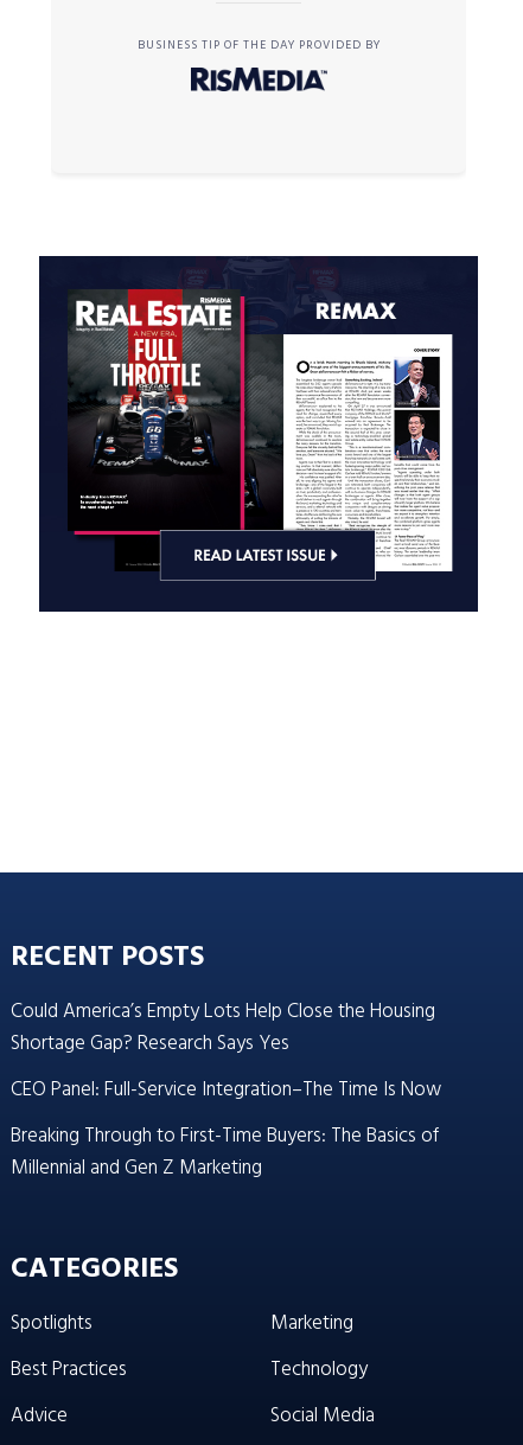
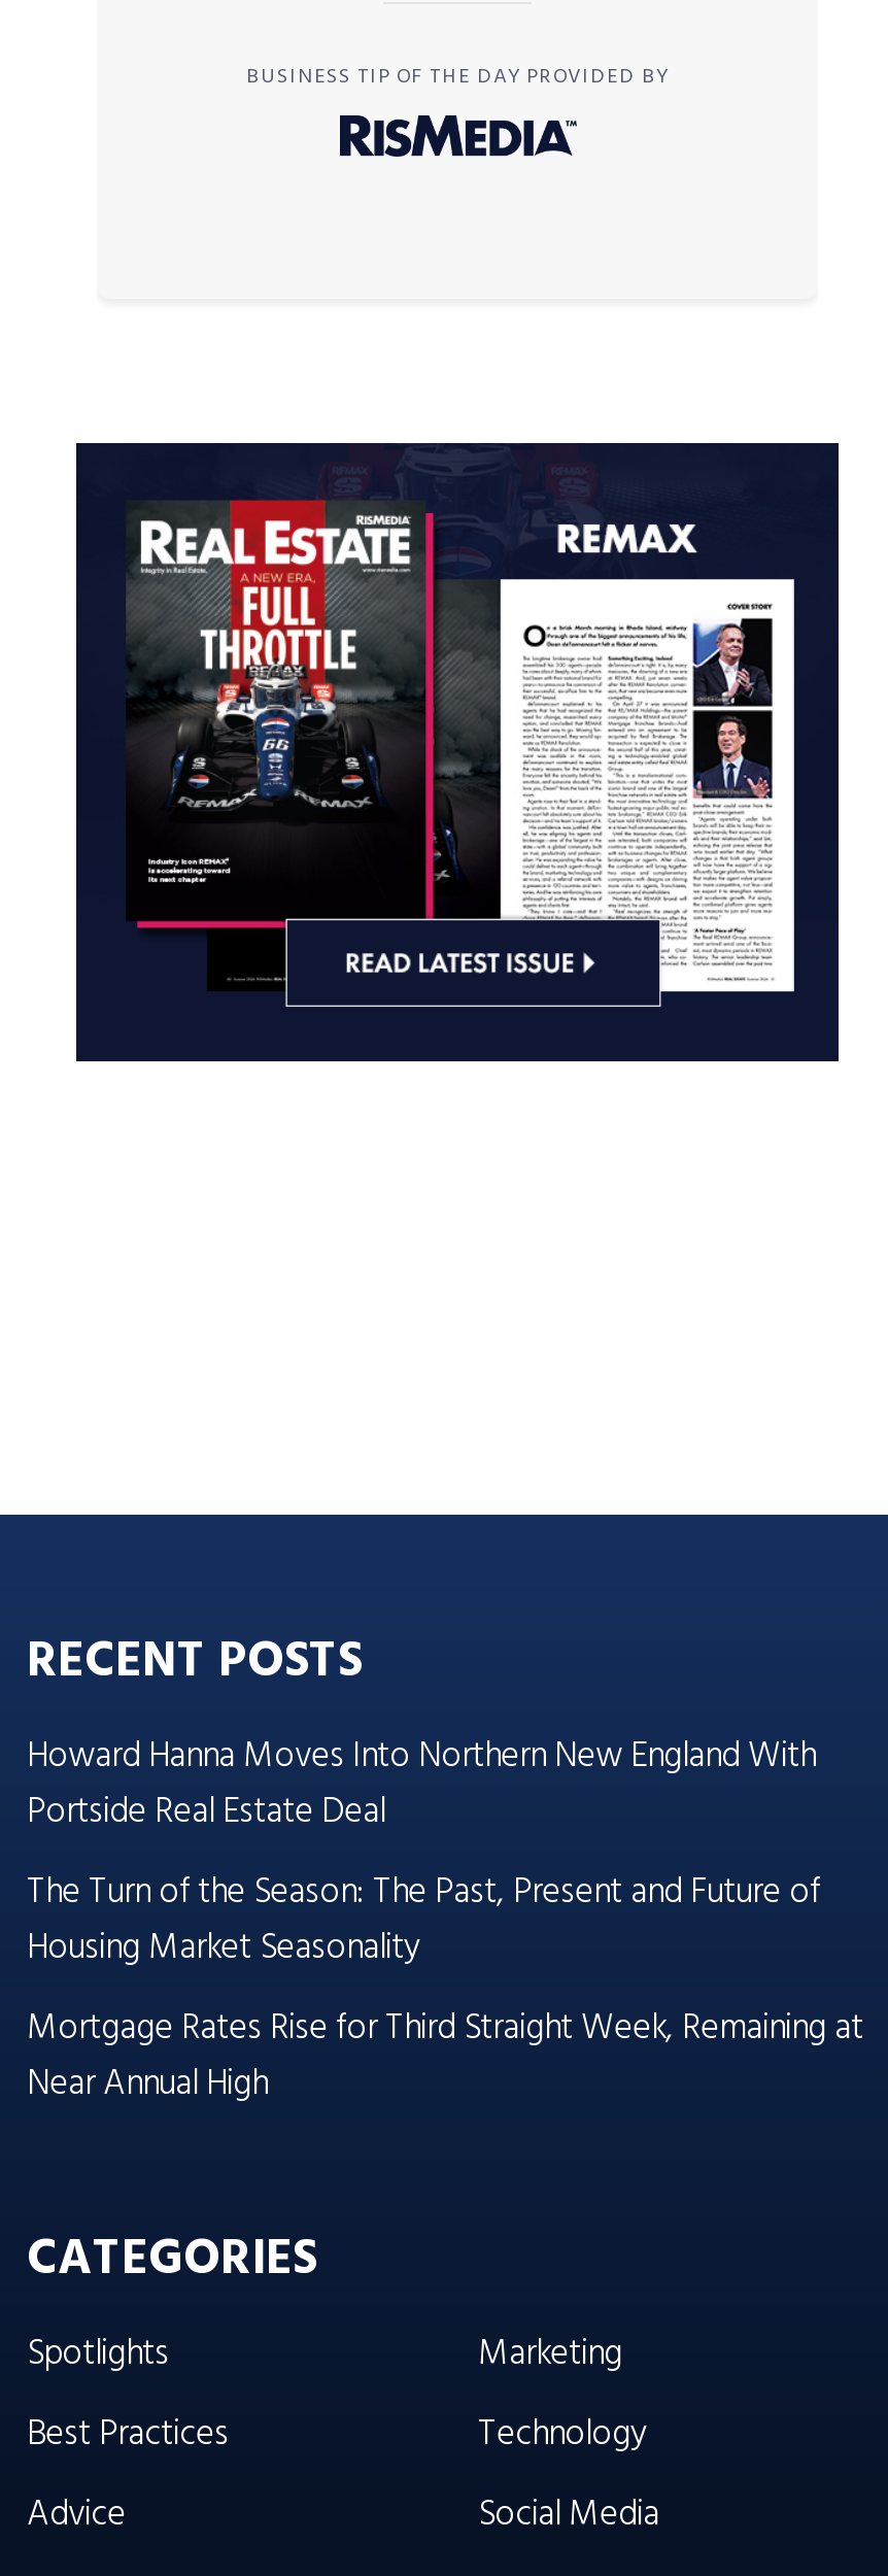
[11,996,441,1184] Could America’s Empty Lots Help Close the Housing | Shortage Gap? Research Says Yes | CEO Panel: Full-Service Integration–The Time Is Now | Breaking Through to First-Time Buyers: The Basics of | Millennial and Gen Z Marketing -> [27,1729,863,2112] Howard Hanna Moves Into Northern New England With | Portside Real Estate Deal | The Turn of the Season: The Past, Present and Future of | Housing Market Seasonality | Mortgage Rates Rise for Third Straight Week, Remaining at | Near Annual High

